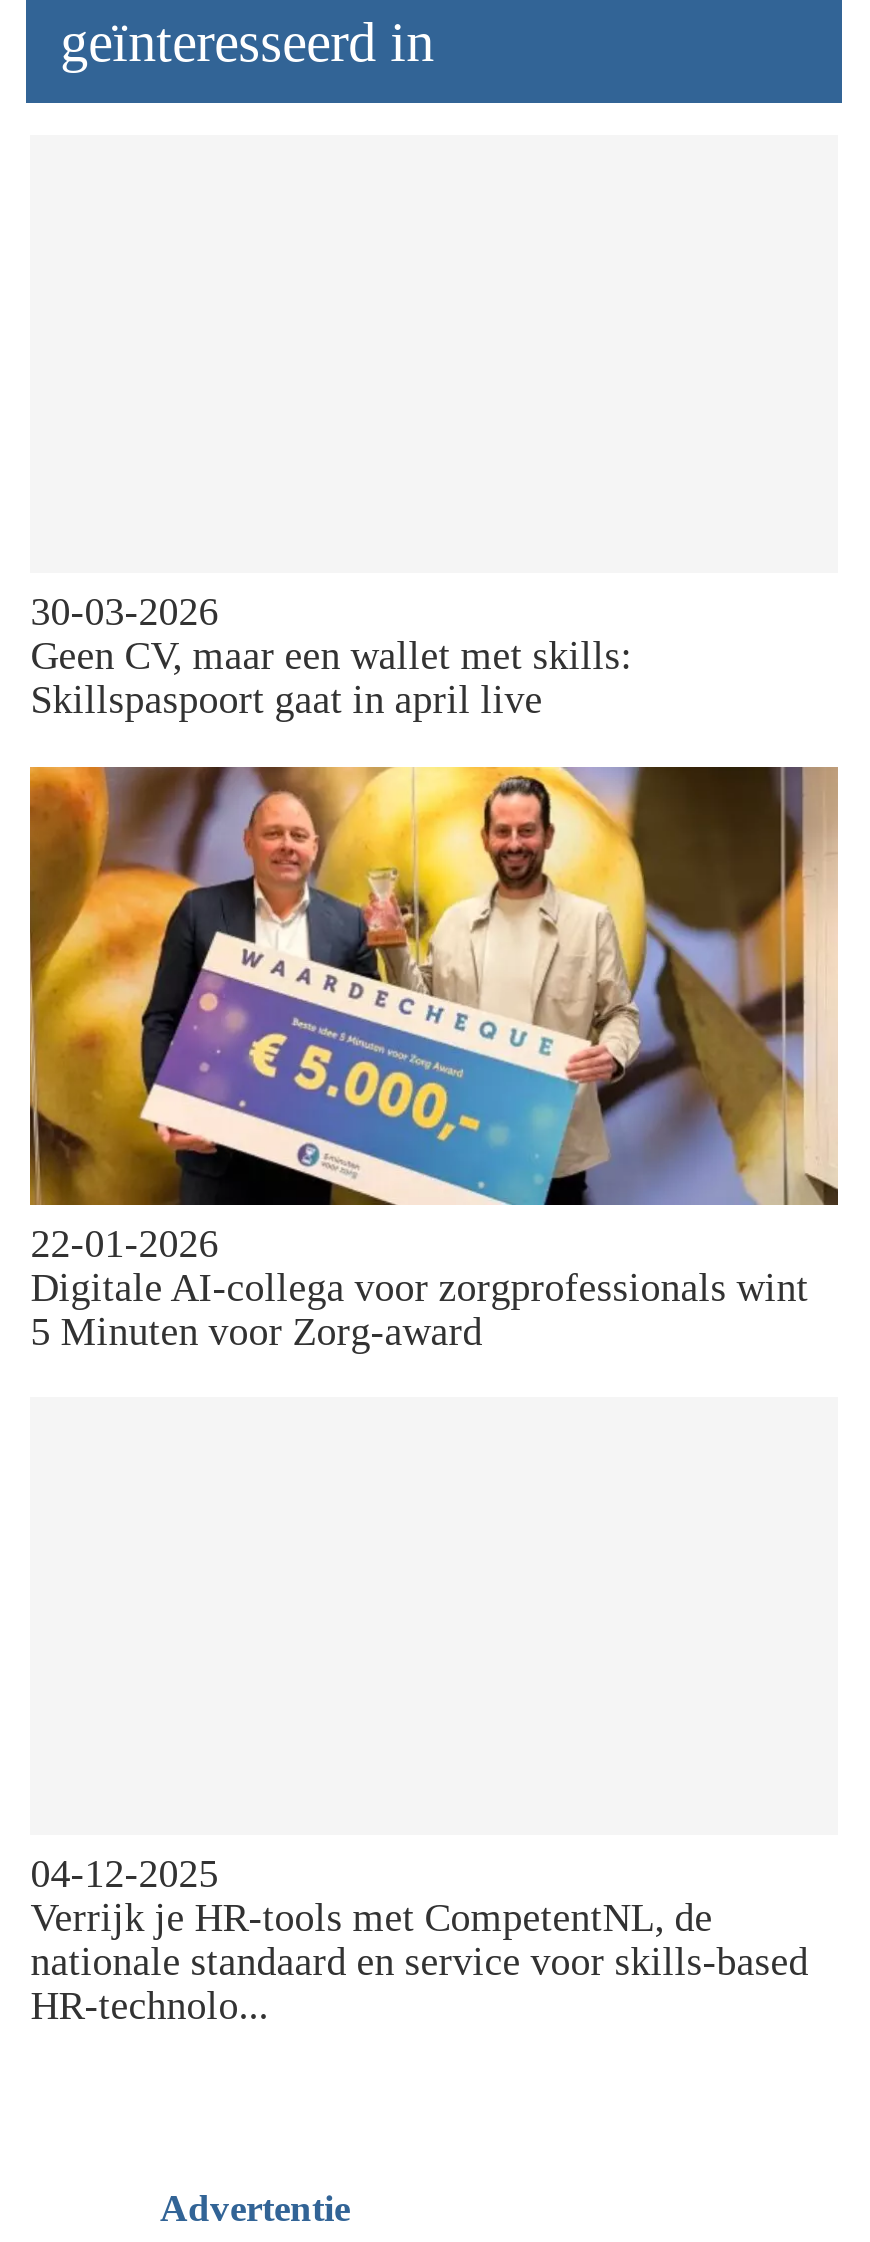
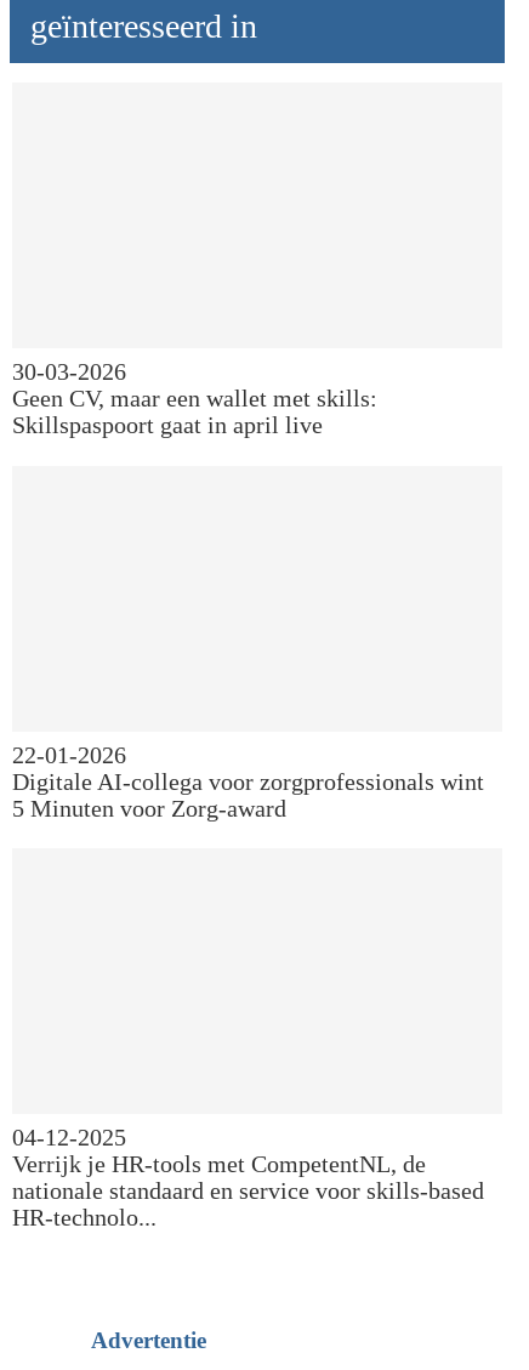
[28,765,840,1207] [image] -> none

